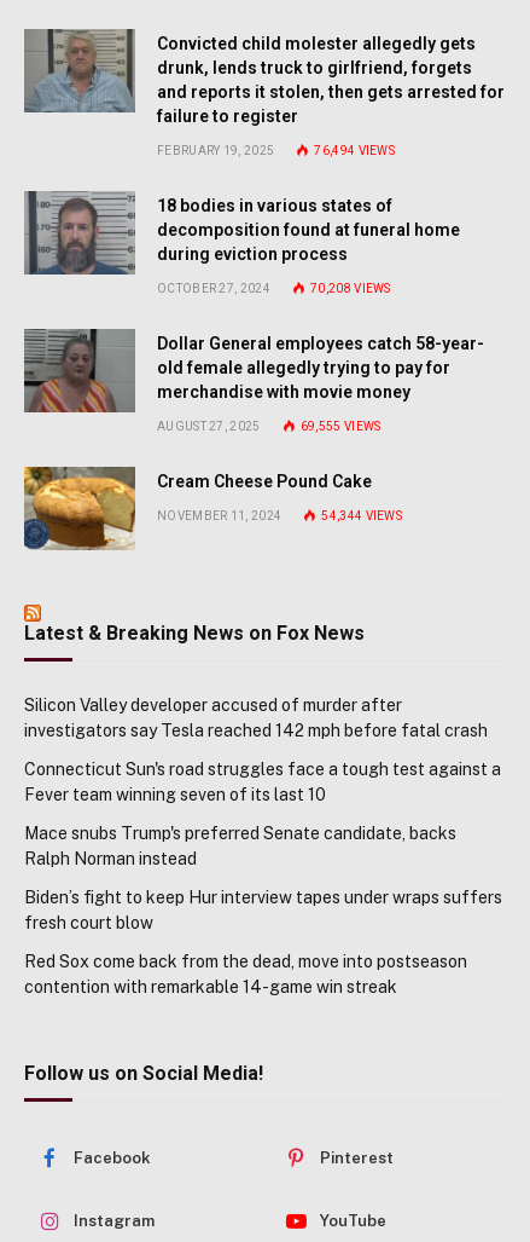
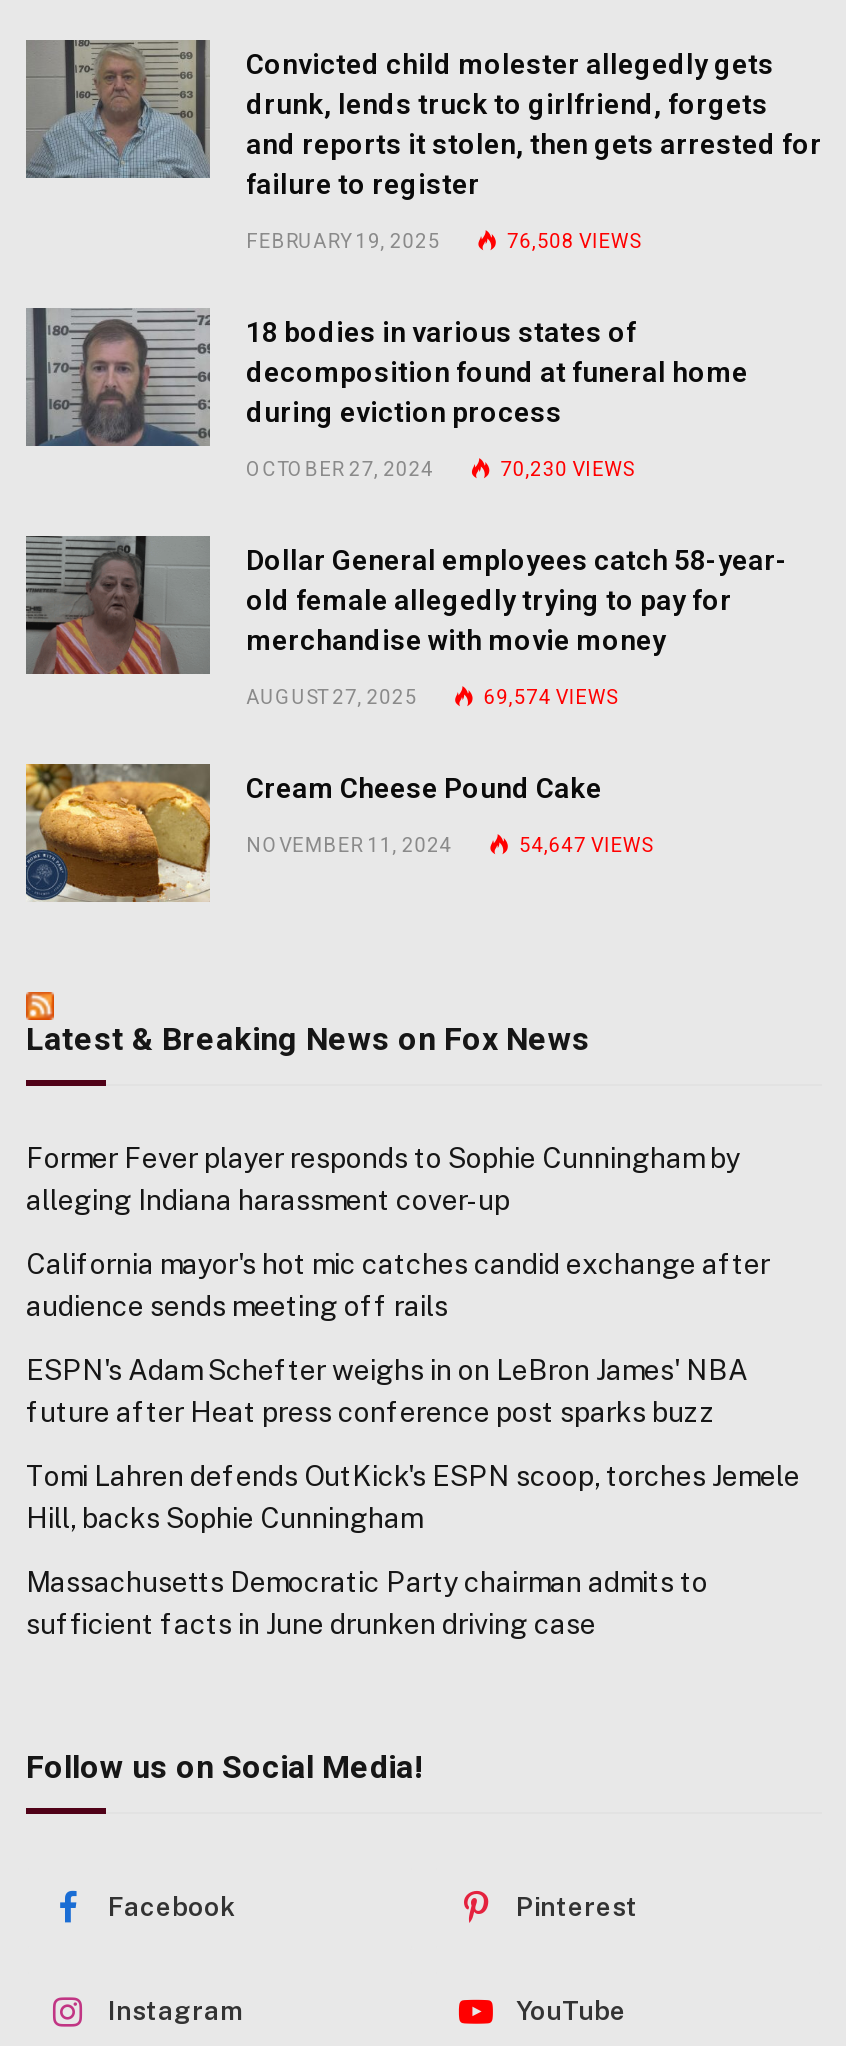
[314,144,395,157] 76,494 VIEWS -> [507,230,640,252] 76,508 VIEWS
[310,282,391,295] 70,208 VIEWS -> [500,458,633,480] 70,230 VIEWS
[300,420,381,433] 69,555 VIEWS -> [484,686,617,708] 69,574 VIEWS
[322,509,402,523] 54,344 VIEWS -> [519,834,652,856] 54,647 VIEWS
[24,695,488,740] Silicon Valley developer accused of murder after | investigators say Tesla reached 142 mph before fatal crash -> [26,1142,740,1216] Former Fever player responds to Sophie Cunningham by | alleging Indiana harassment cover-up
[24,760,501,804] Connecticut Sun's road struggles face a tough test against a | Fever team winning seven of its last 10 -> [26,1248,770,1322] California mayor's hot mic catches candid exchange after | audience sends meeting off rails
[24,824,456,868] Mace snubs Trump's preferred Senate candidate, backs | Ralph Norman instead -> [26,1354,748,1428] ESPN's Adam Schefter weighs in on LeBron James' NBA | future after Heat press conference post sparks buzz
[24,888,502,933] Biden’s fight to keep Hur interview tapes under wraps suffers | fresh court blow -> [26,1460,800,1534] Tomi Lahren defends OutKick's ESPN scoop, torches Jemele | Hill, backs Sophie Cunningham
[24,952,467,997] Red Sox come back from the dead, move into postseason | contention with remarkable 14-game win streak -> [26,1566,708,1640] Massachusetts Democratic Party chairman admits to | sufficient facts in June drunken driving case

